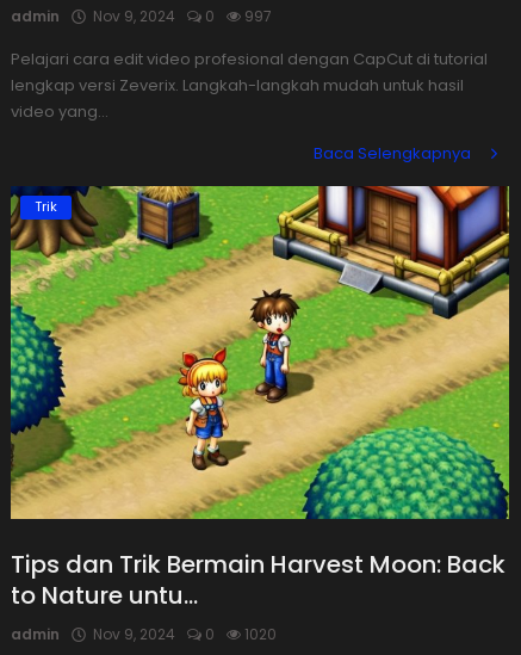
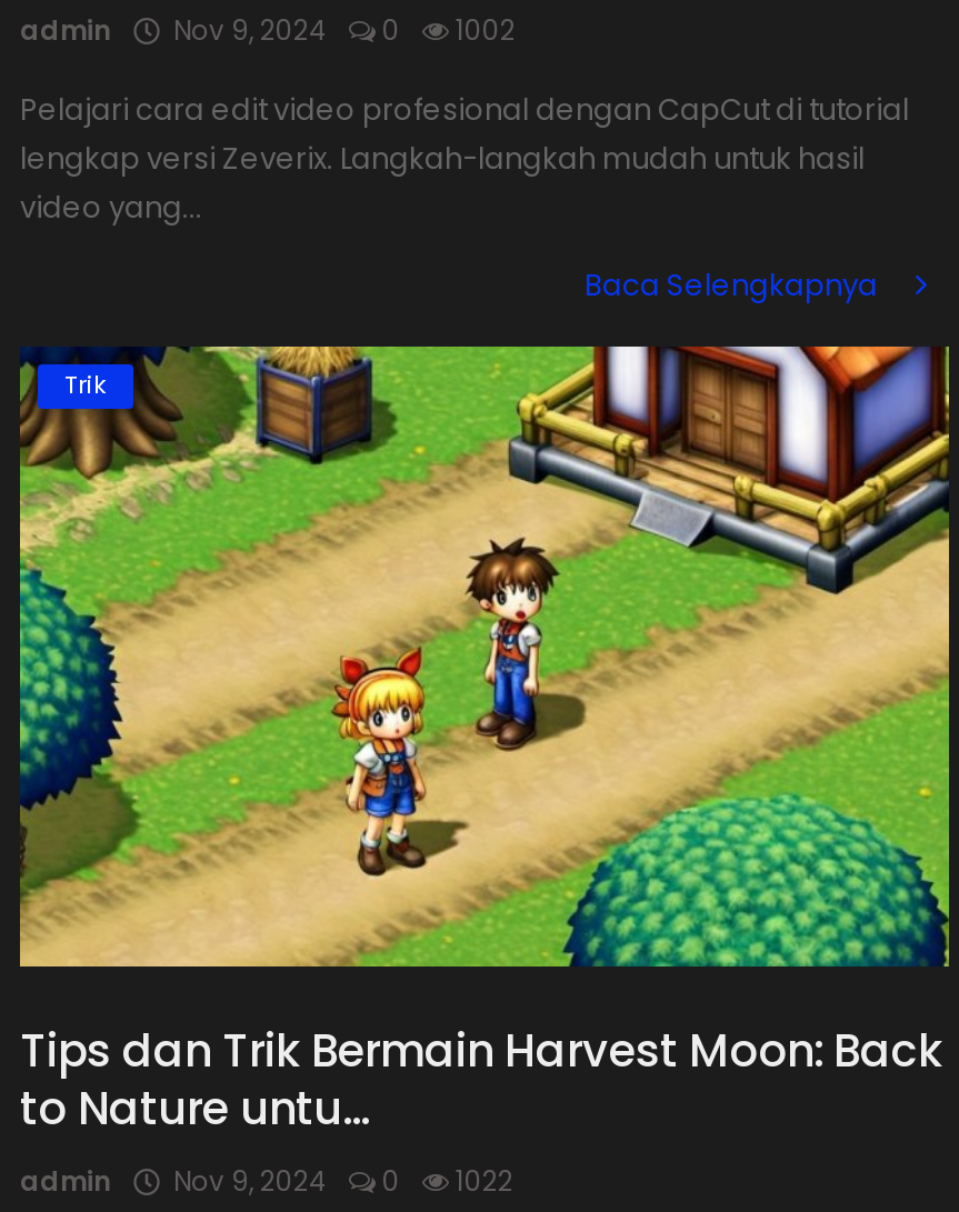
[11,6,272,26] admin Nov 9, 2024 0 997 -> [20,10,516,48] admin Nov 9, 2024 0 1002
[11,624,277,644] admin Nov 9, 2024 0 1020 -> [20,1161,513,1199] admin Nov 9, 2024 0 1022

